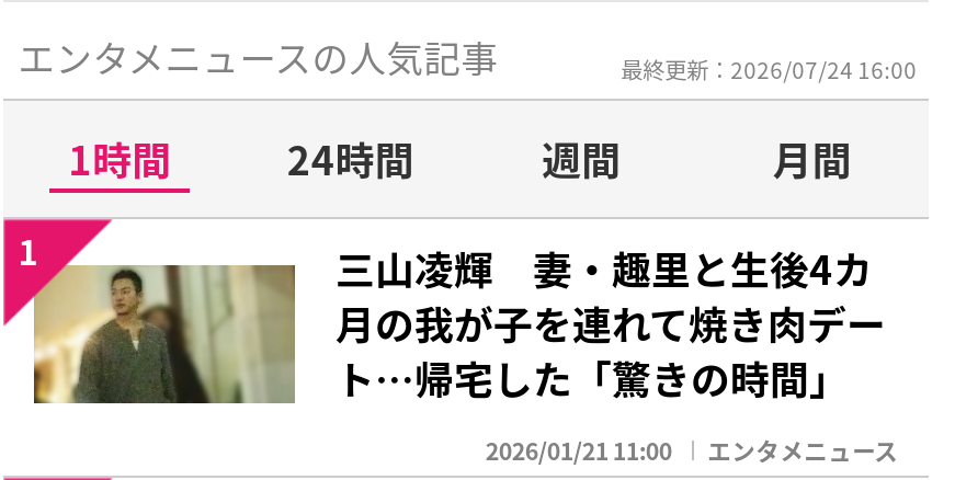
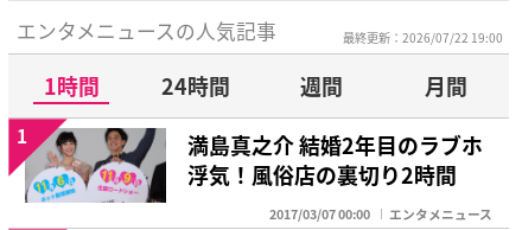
[621,53,917,86] 最終更新：2026/07/24 16:00 -> [342,29,503,46] 最終更新：2026/07/22 19:00
[34,237,886,406] [image] | 三山凌輝 妻・趣里と生後4カ | 月の我が子を連れて焼き肉デー | ト…帰宅した「驚きの時間」 -> [25,127,483,204] [image] | 満島真之介 結婚2年目のラブホ | 浮気！風俗店の裏切り2時間
[485,434,898,467] 2026/01/21 11:00 エンタメニュース -> [269,205,492,223] 2017/03/07 00:00 エンタメニュース

